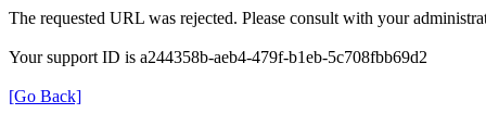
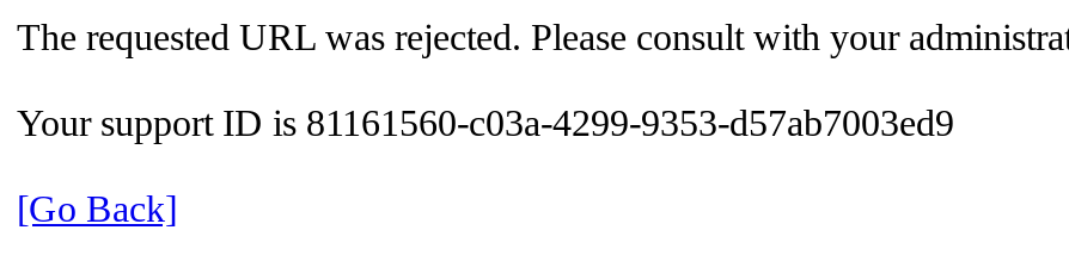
[9,48,427,66] Your support ID is a244358b-aeb4-479f-b1eb-5c708fbb69d2 -> [17,102,954,143] Your support ID is 81161560-c03a-4299-9353-d57ab7003ed9

